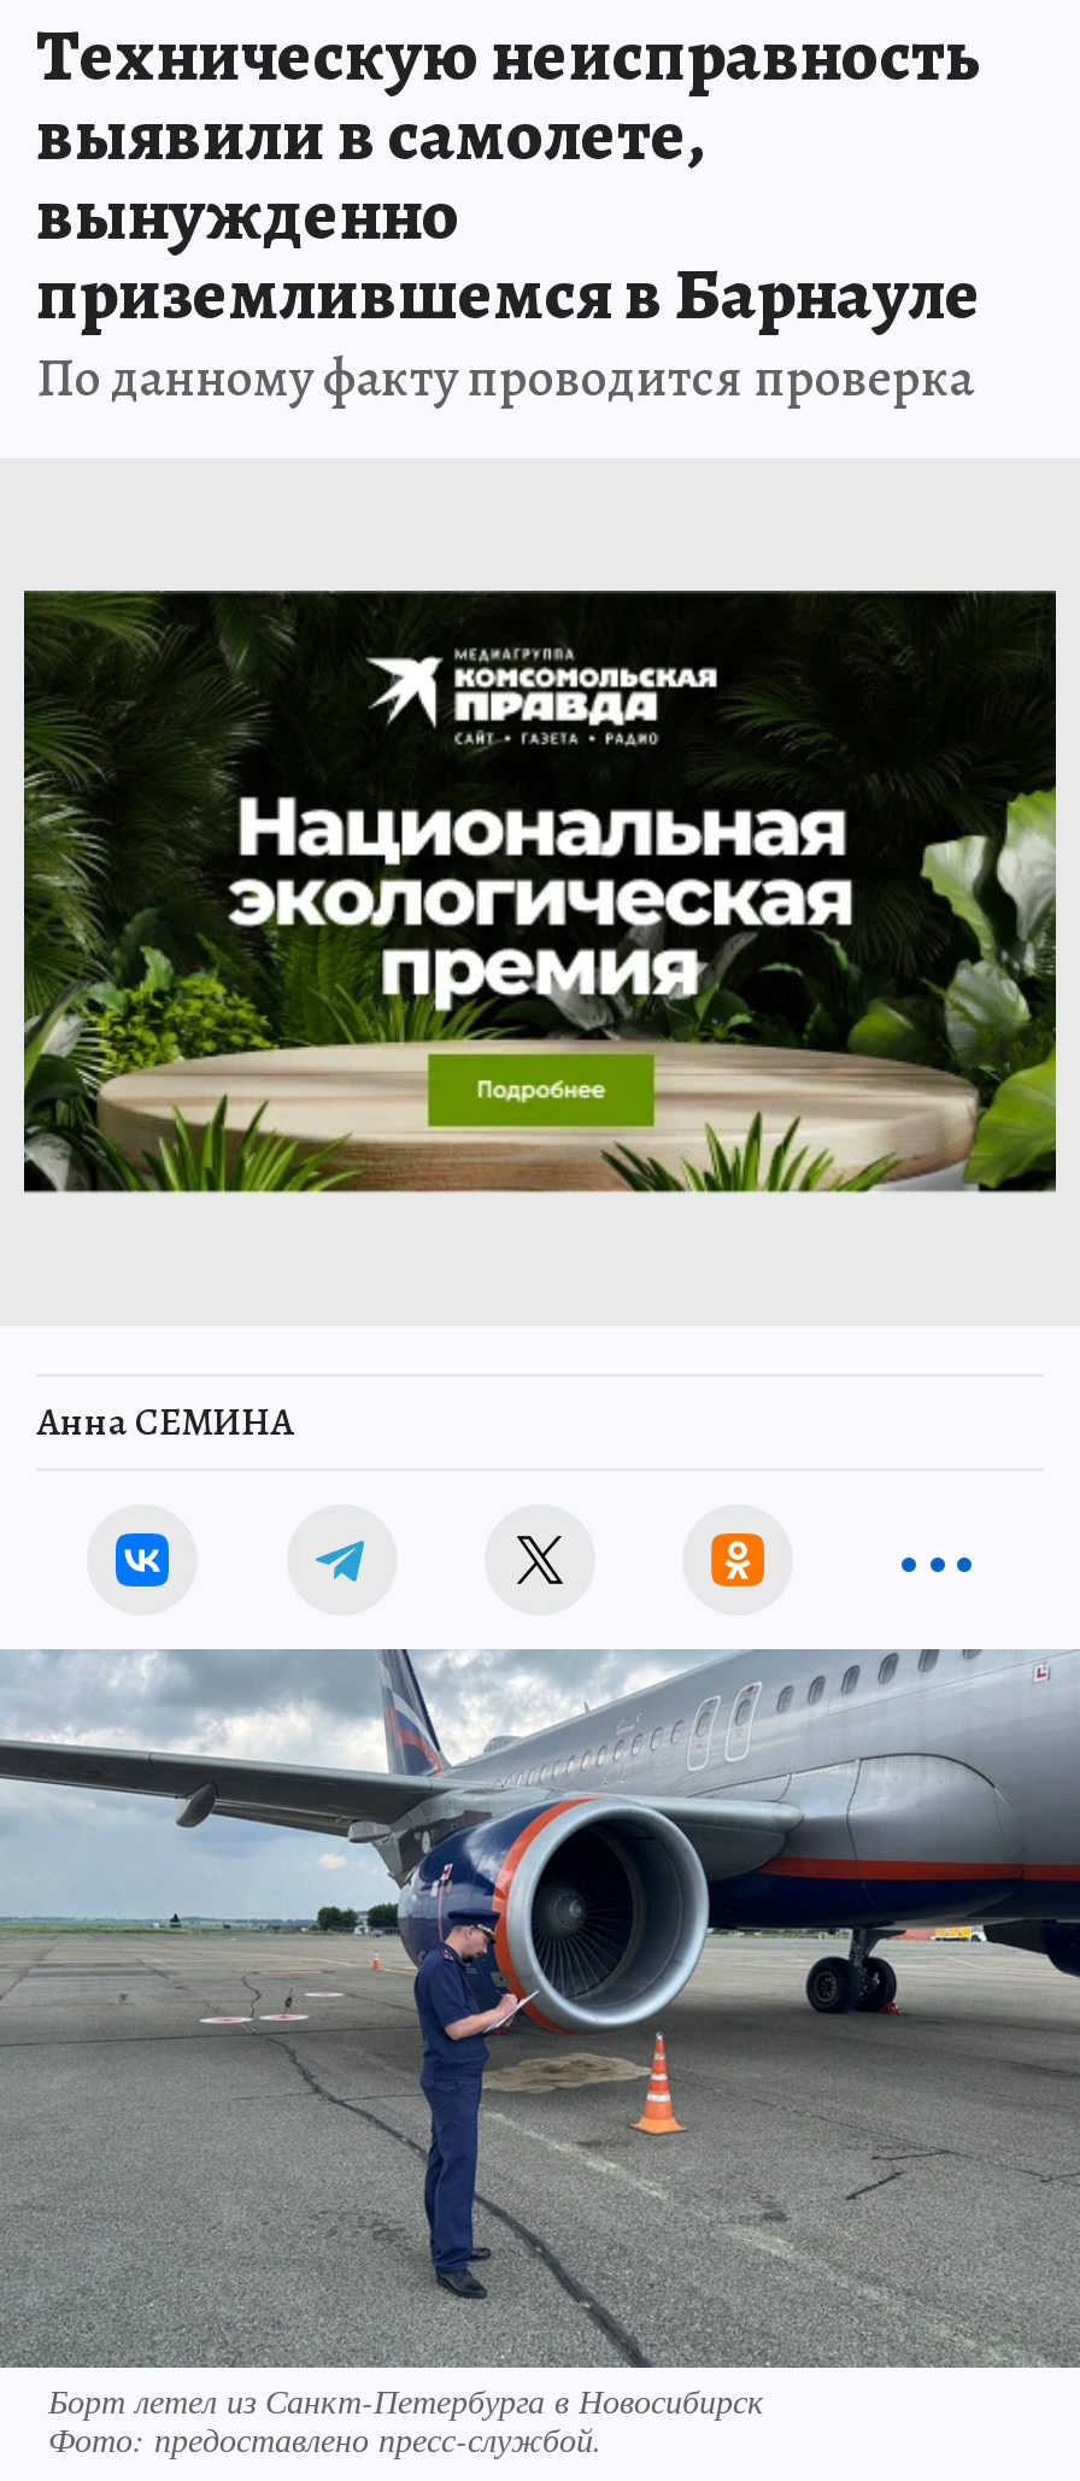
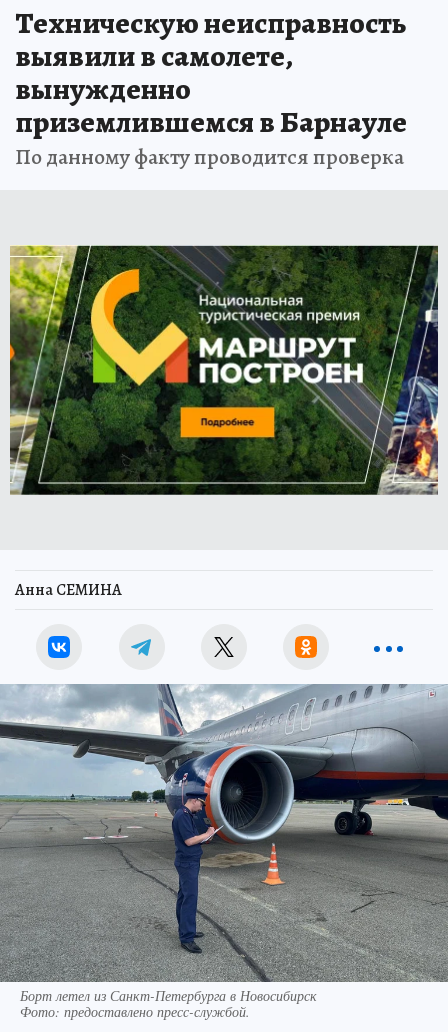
[22,588,1058,1193] [image] -> [9,245,439,496] [image]

